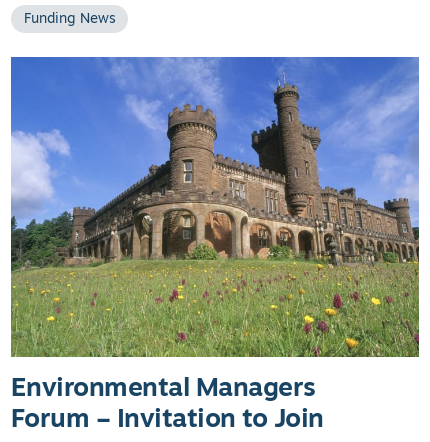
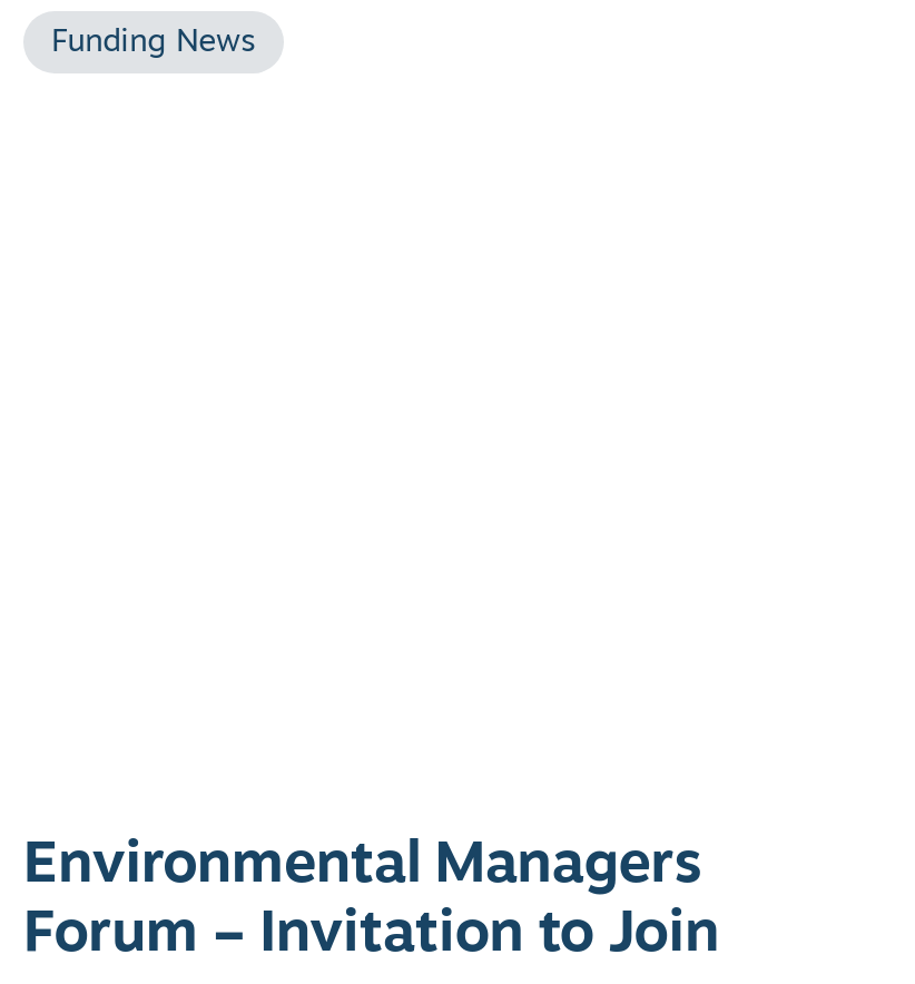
[10,56,420,358] [image] -> none

